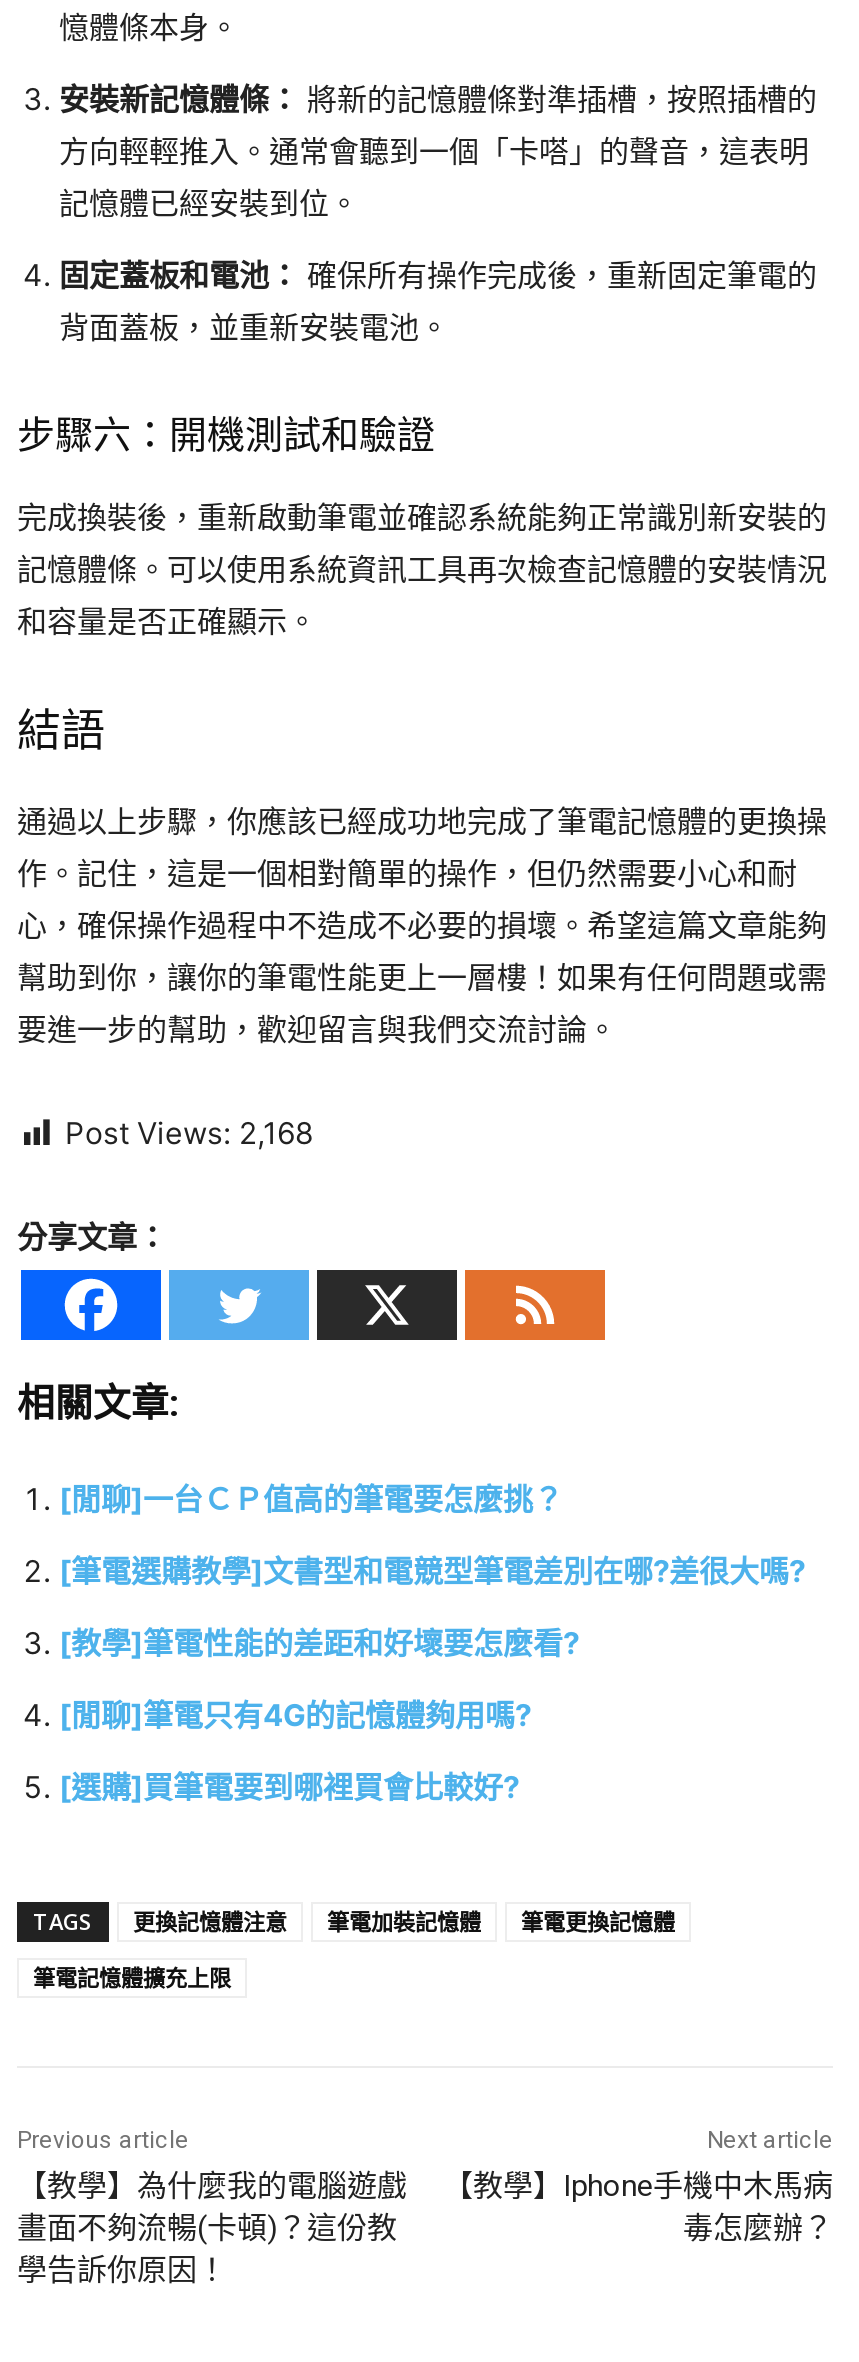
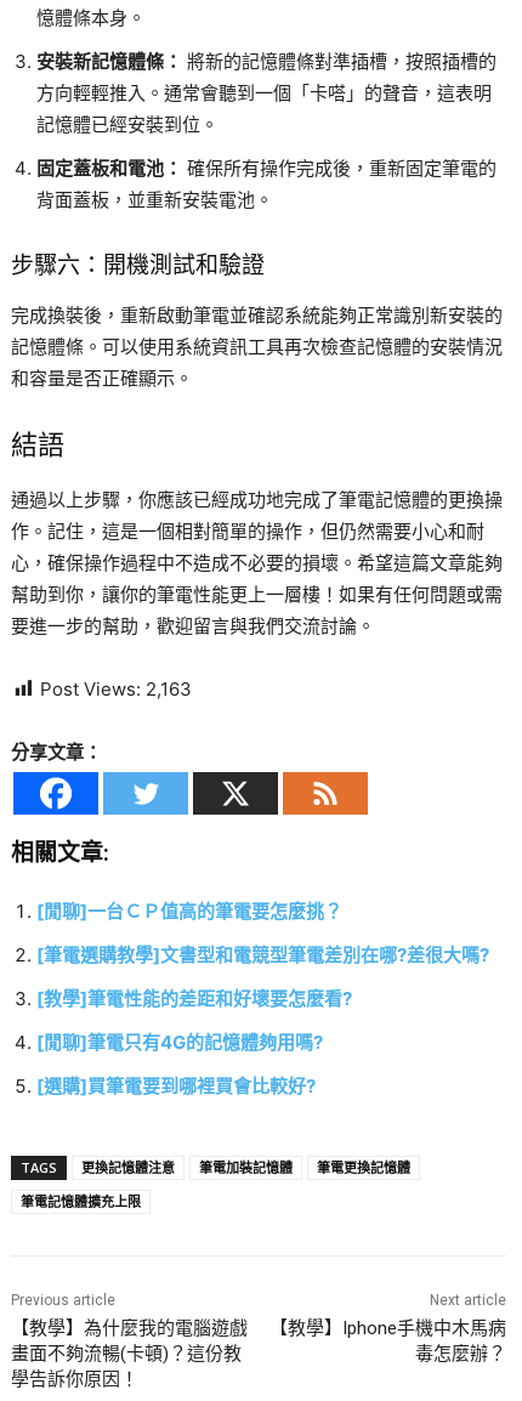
[65,1114,313,1152] Post Views: 2,168 -> [40,678,192,701] Post Views: 2,163

